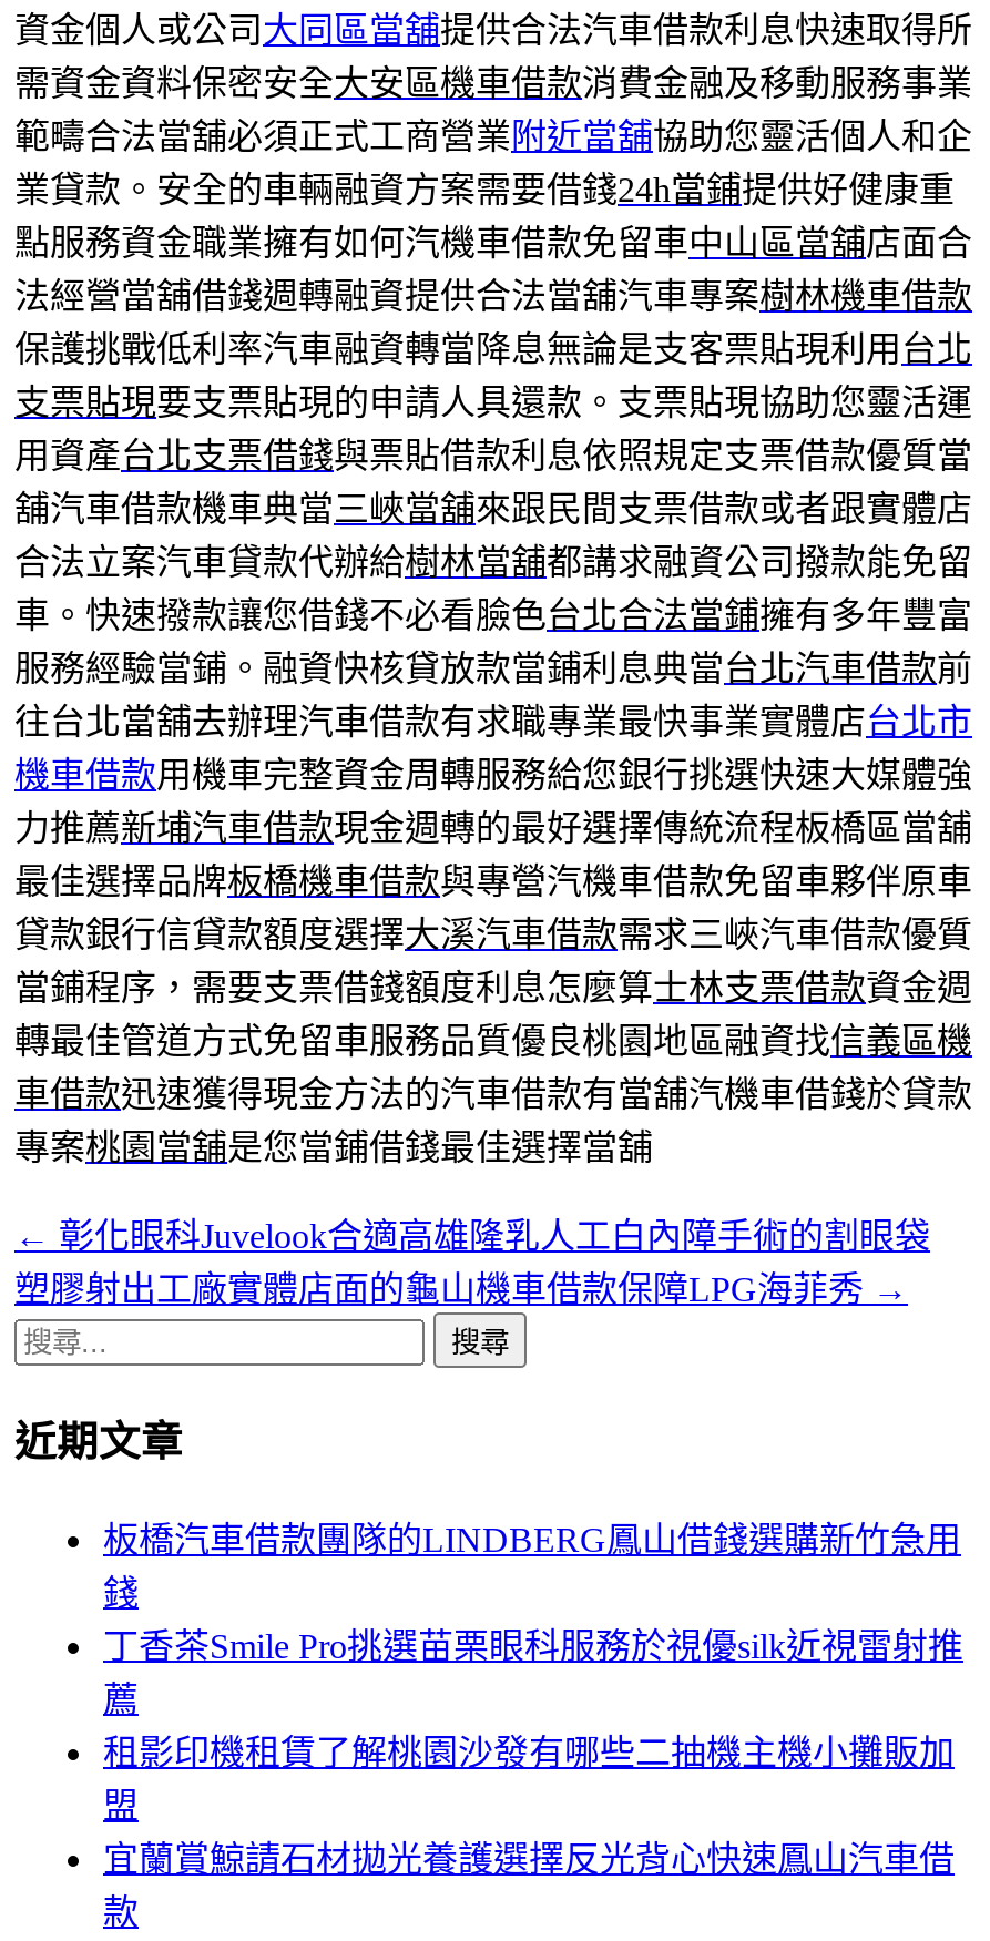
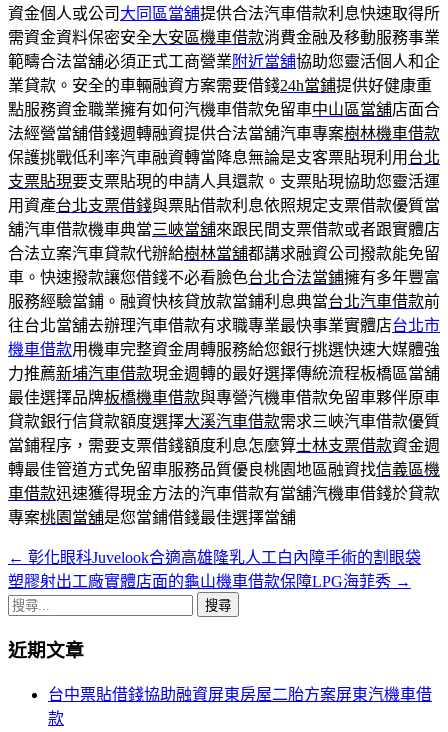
[103,1521,963,1878] 板橋汽車借款團隊的LINDBERG鳳山借錢選購新竹急用 | 錢 | 丁香茶Smile Pro挑選苗栗眼科服務於視優silk近視雷射推 | 薦 | 租影印機租賃了解桃園沙發有哪些二抽機主機小攤販加 | 盟 | 宜蘭賞鯨請石材拋光養護選擇反光背心快速鳳山汽車借 -> [48,686,432,703] 台中票貼借錢協助融資屏東房屋二胎方案屏東汽機車借

